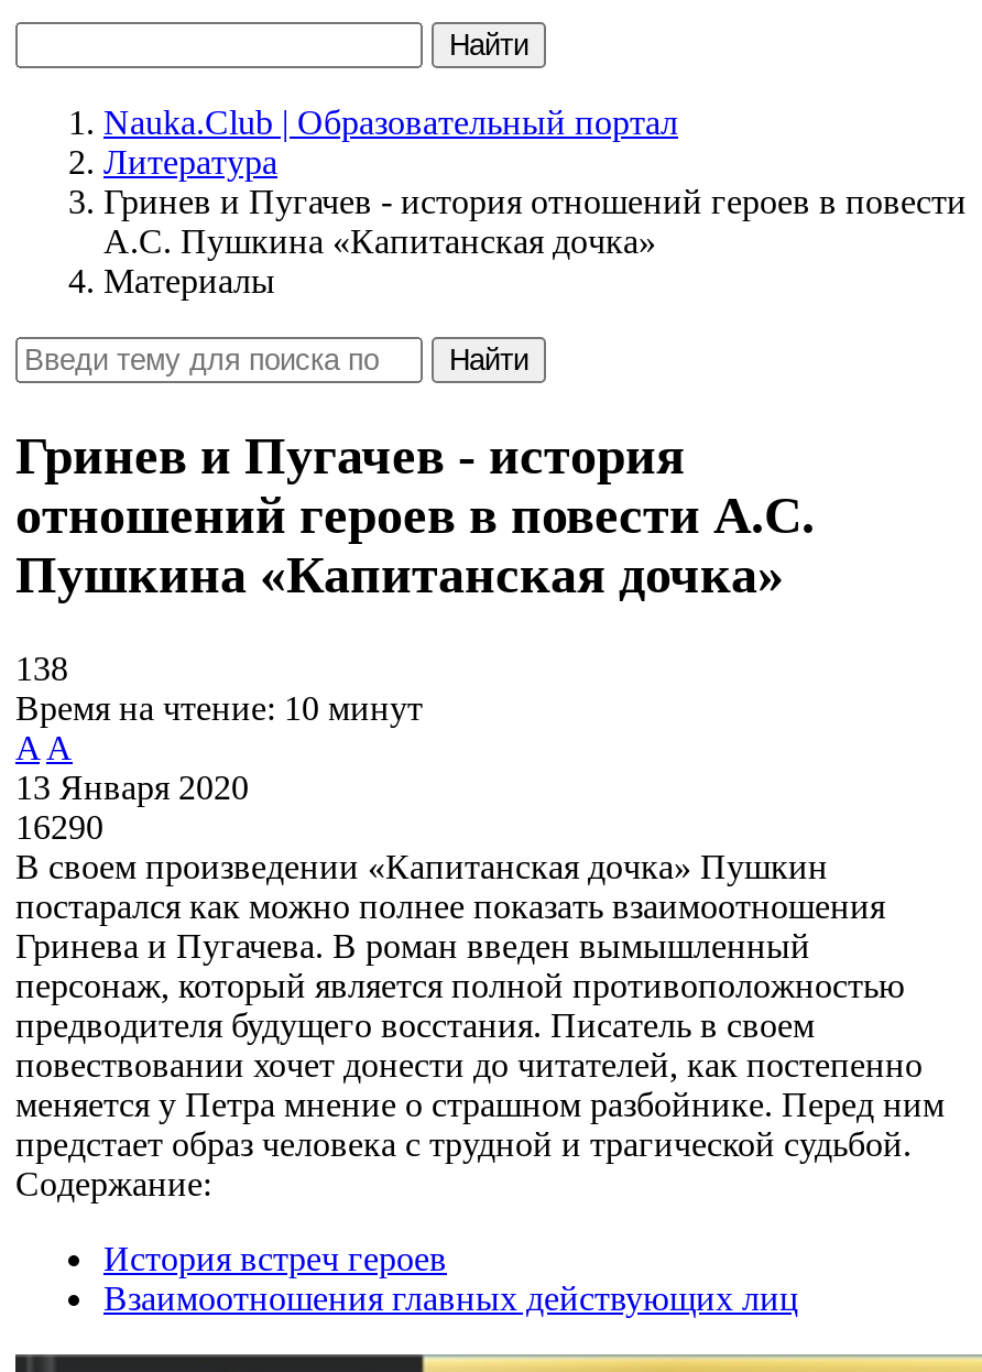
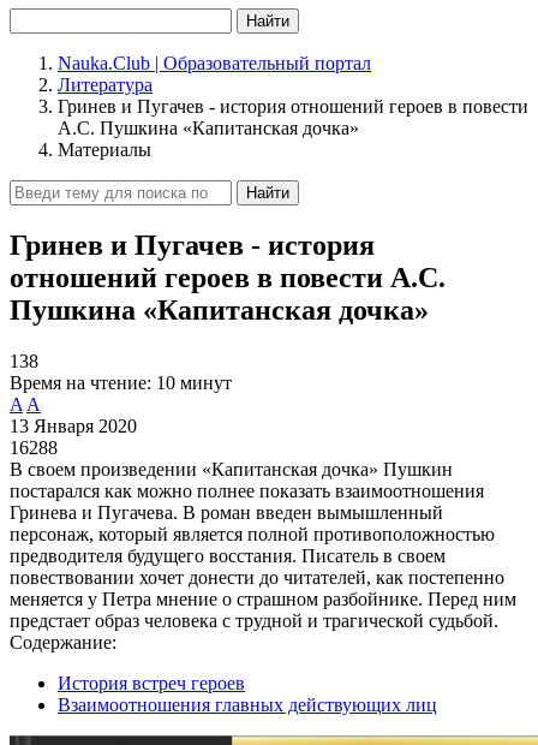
[15,808,103,845] 16290 -> [10,437,58,458] 16288

